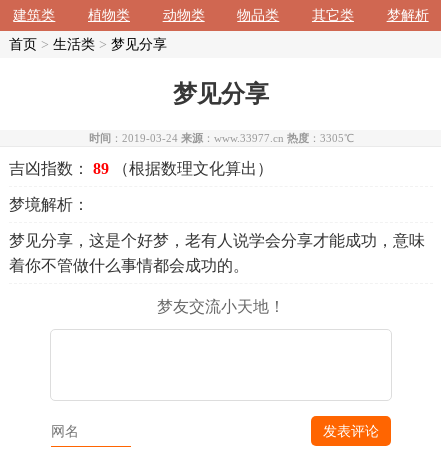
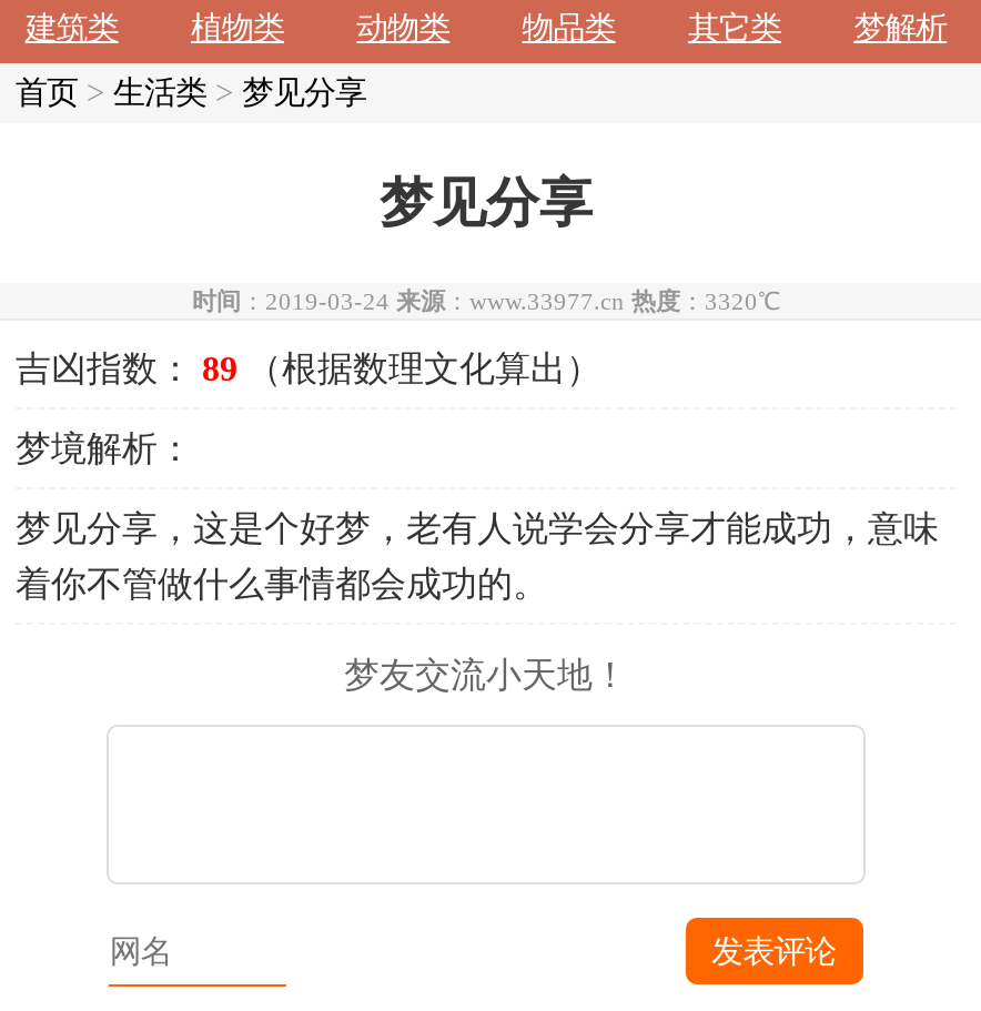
[88,132,353,144] 时间：2019-03-24来源：www.33977.cn热度：3305℃ -> [192,287,780,314] 时间：2019-03-24来源：www.33977.cn热度：3320℃

